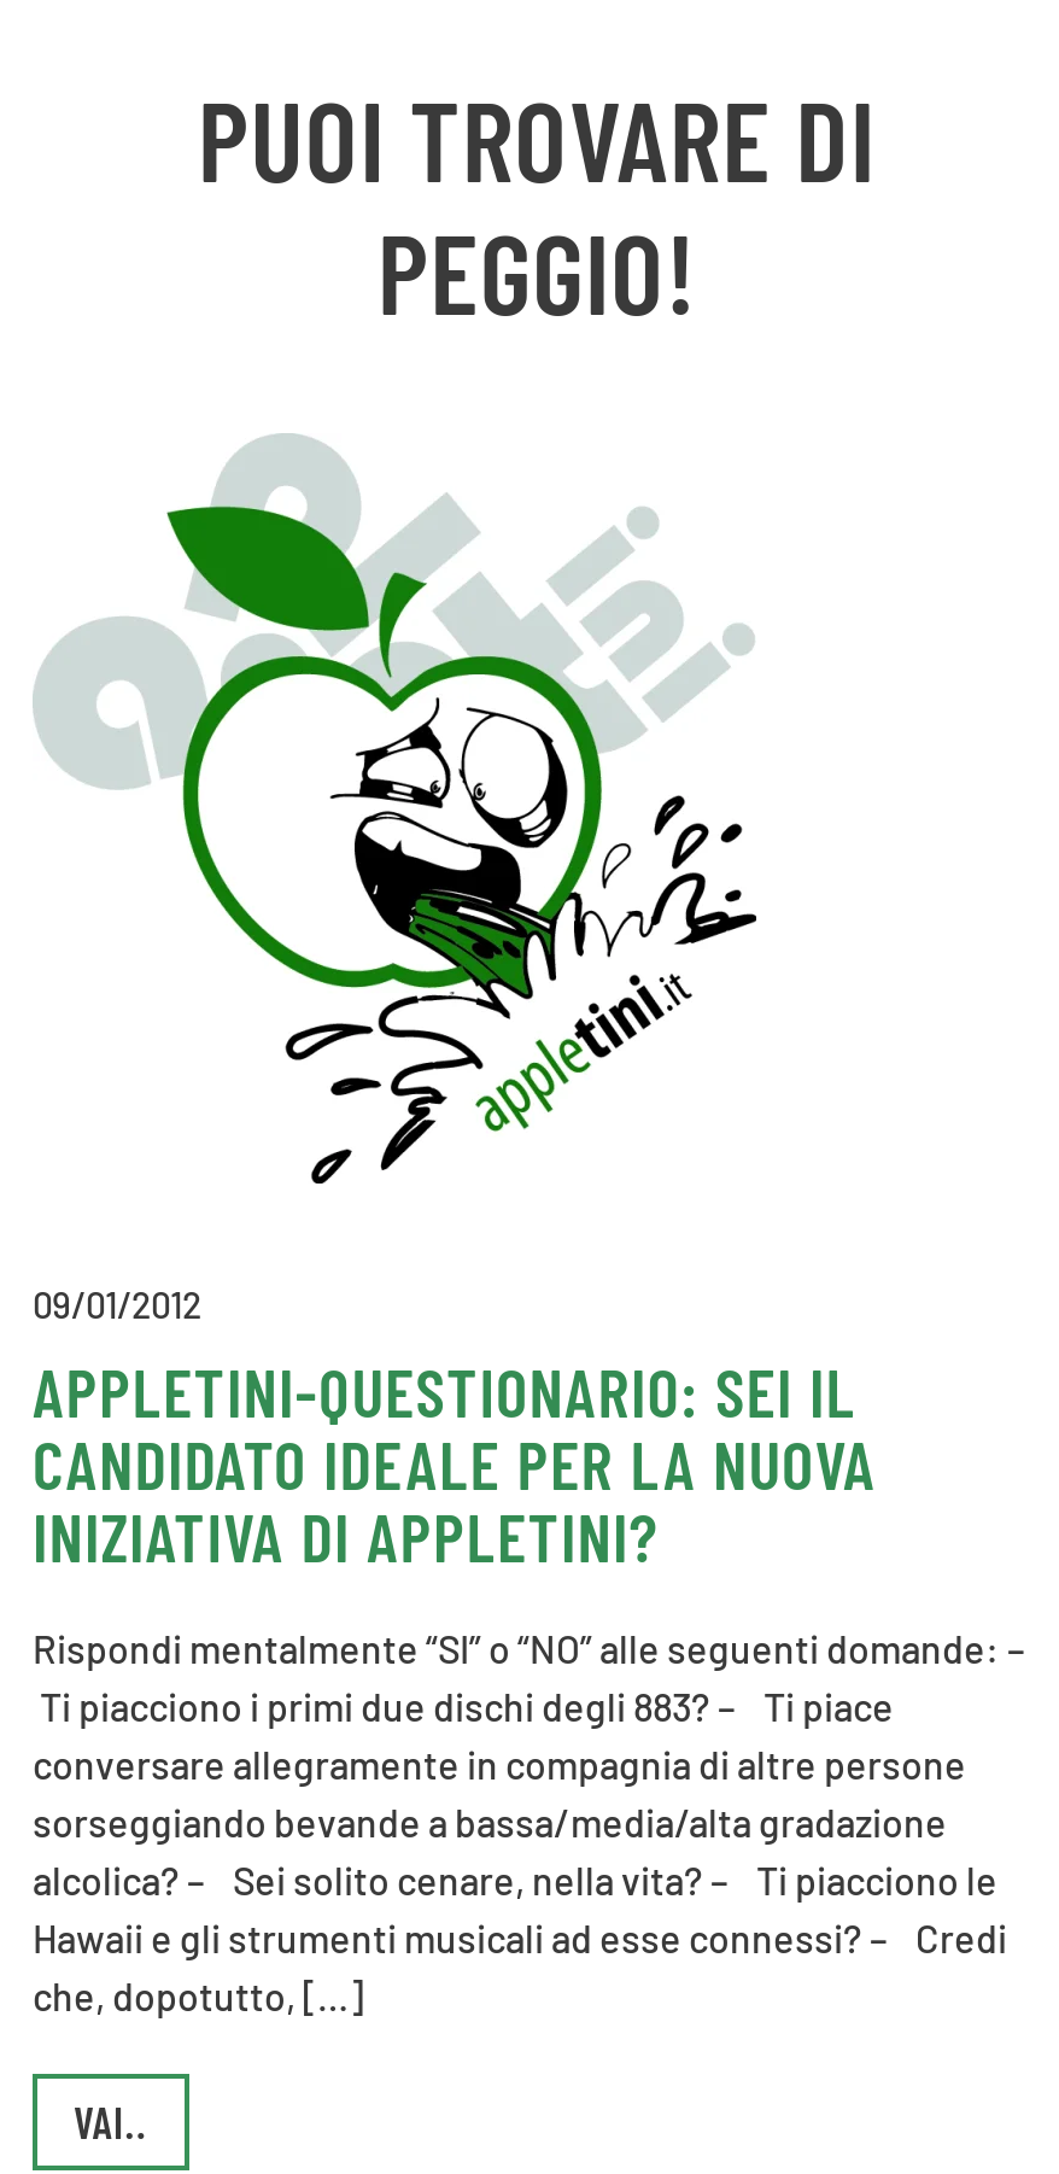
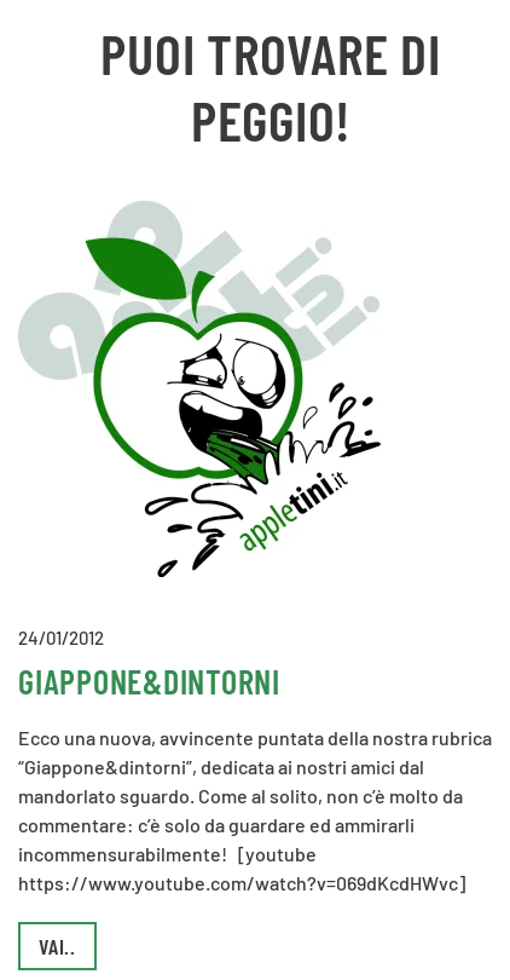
[33,1282,876,1577] 09/01/2012 | APPLETINI-QUESTIONARIO: SEI IL | CANDIDATO IDEALE PER LA NUOVA | INIZIATIVA DI APPLETINI? -> [18,627,280,702] 24/01/2012 | GIAPPONE&DINTORNI
[33,1625,1038,2018] Rispondi mentalmente “SI” o “NO” alle seguenti domande: – | Ti piacciono i primi due dischi degli 883? – Ti piace | conversare allegramente in compagnia di altre persone | sorseggiando bevande a bassa/media/alta gradazione | alcolica? – Sei solito cenare, nella vita? – Ti piacciono le | Hawaii e gli strumenti musicali ad esse connessi? – Credi | che, dopotutto, […] -> [18,726,492,894] Ecco una nuova, avvincente puntata della nostra rubrica | “Giappone&dintorni”, dedicata ai nostri amici dal | mandorlato sguardo. Come al solito, non c’è molto da | commentare: c’è solo da guardare ed ammirarli | incommensurabilmente! [youtube | https://www.youtube.com/watch?v=069dKcdHWvc]

